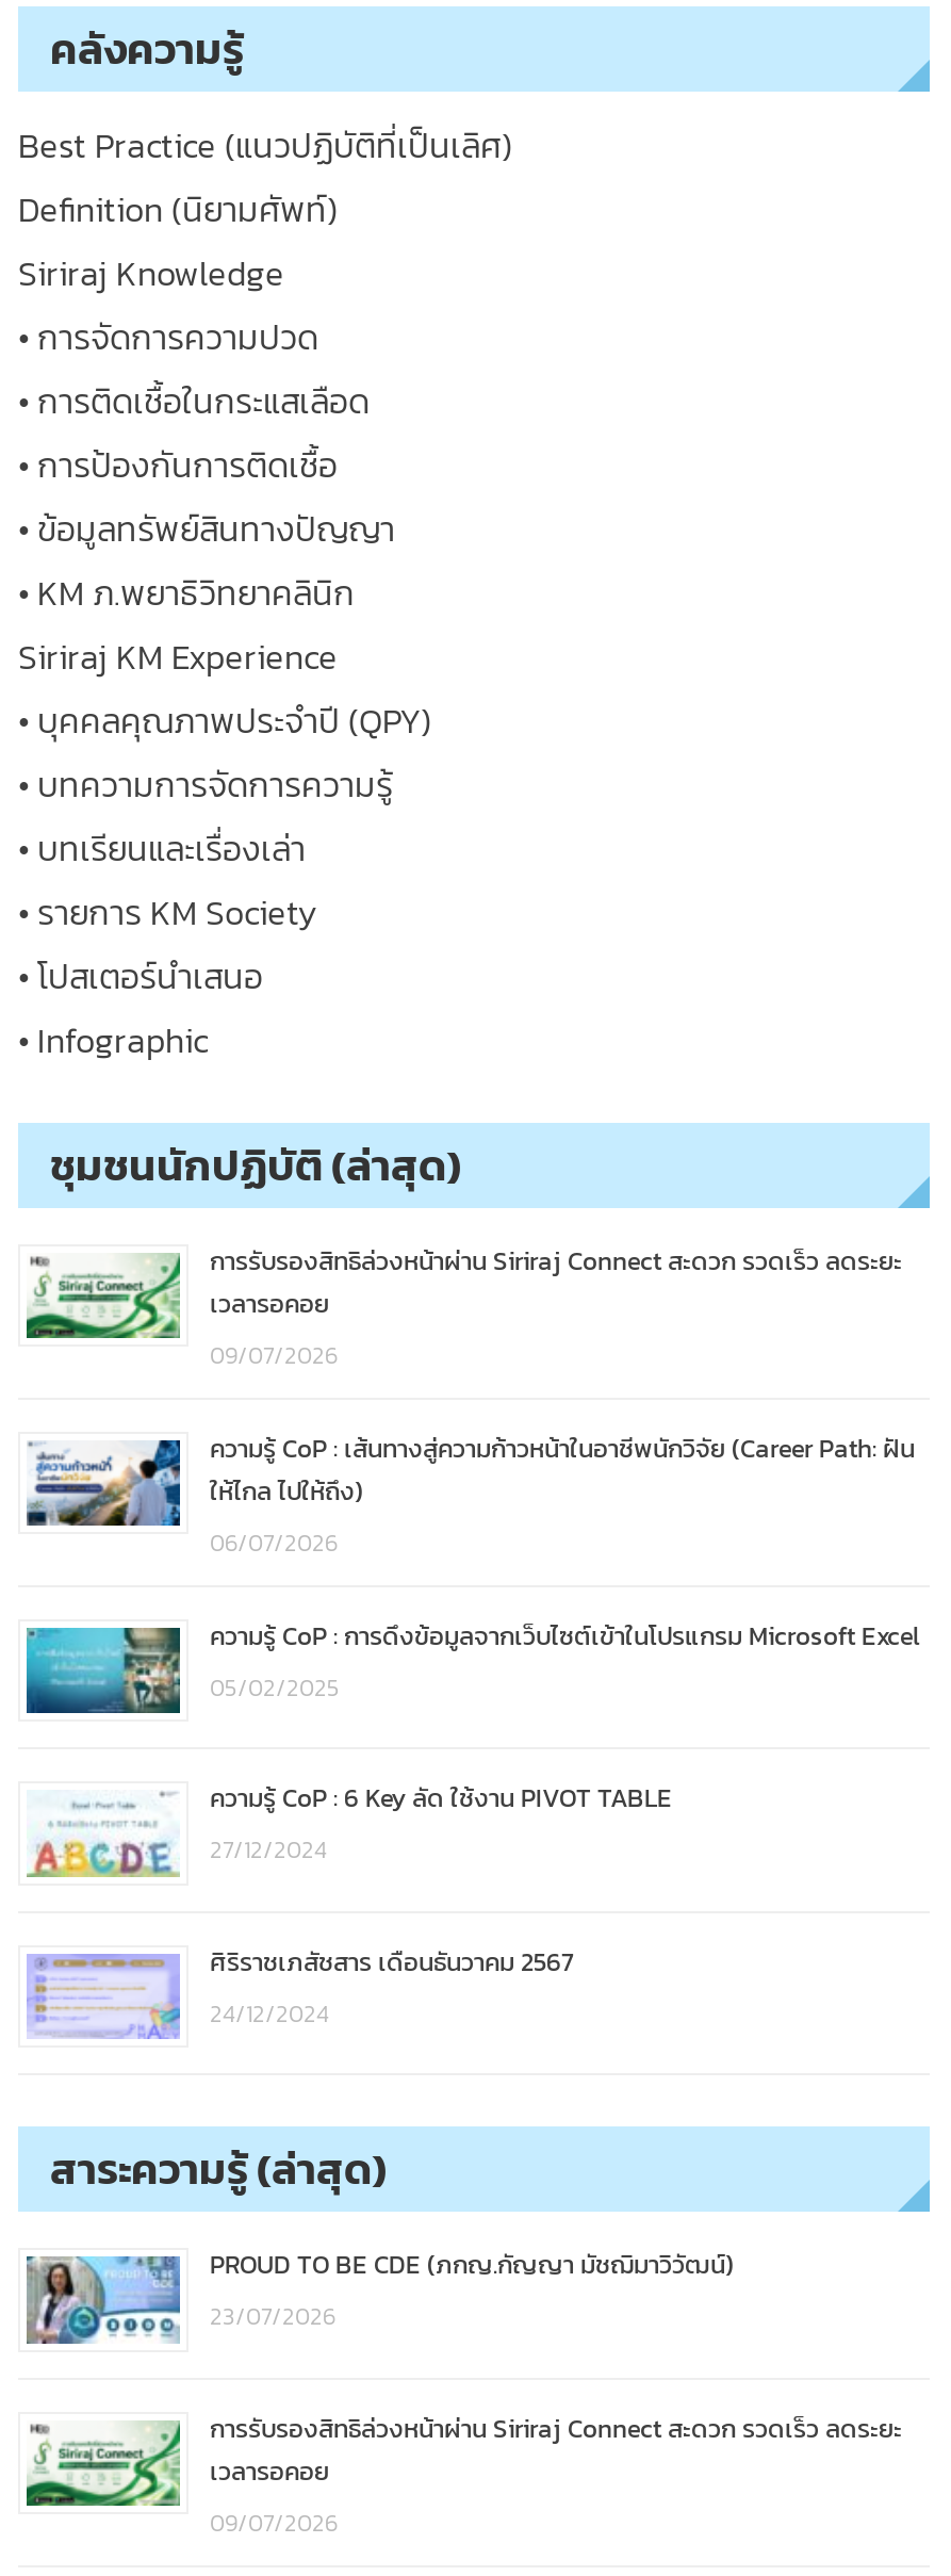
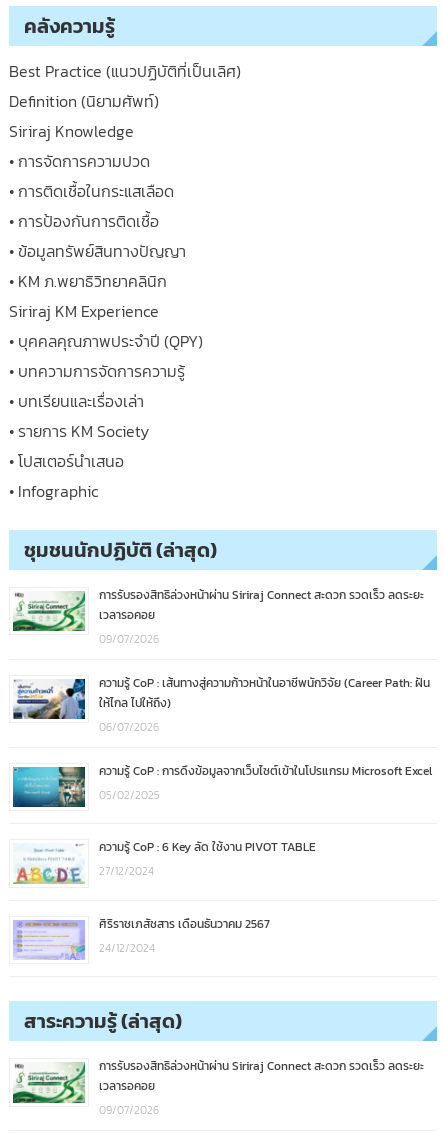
[24,2247,734,2348] [image] | PROUD TO BE CDE (ภกญ.กัญญา มัชฌิมาวิวัฒน์) | 23/07/2026 -> none

